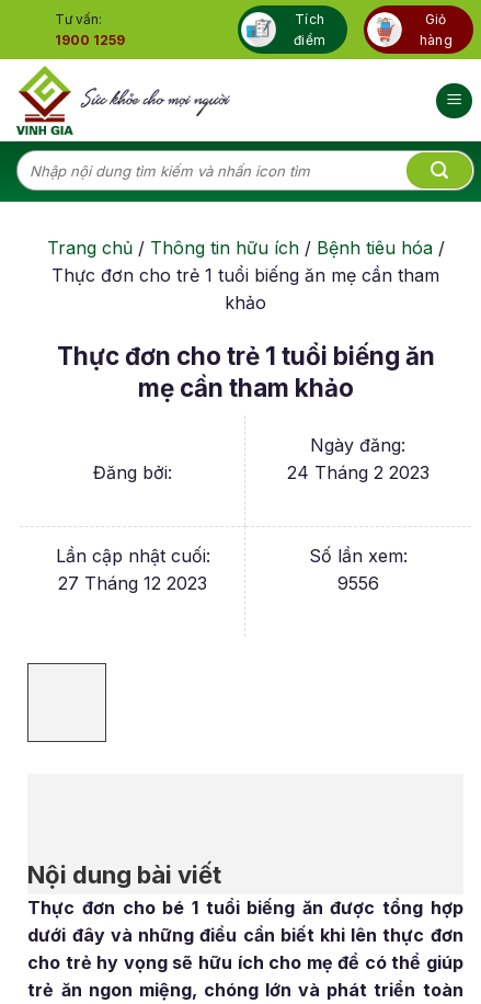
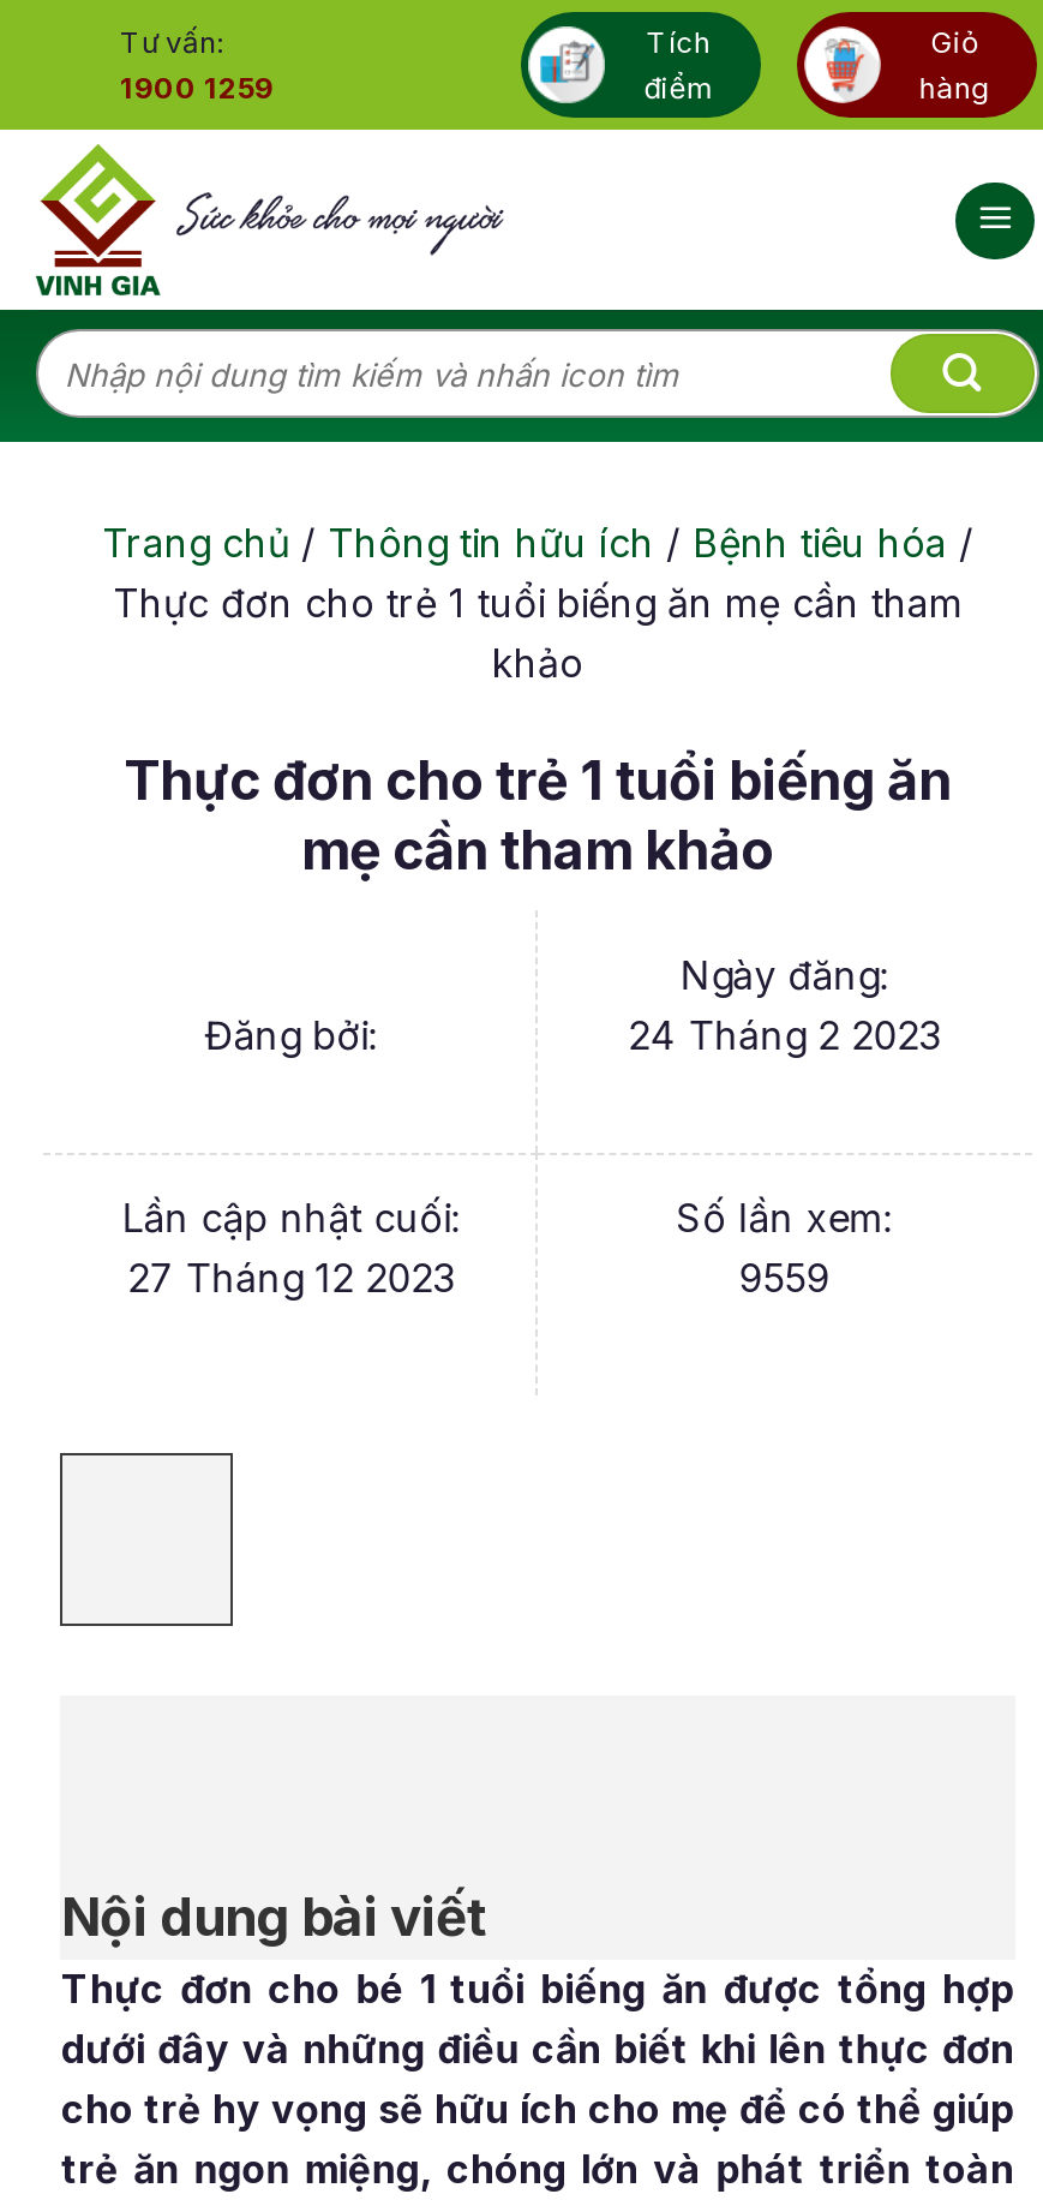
[337,572,379,594] 9556 -> [739,1253,830,1301] 9559

